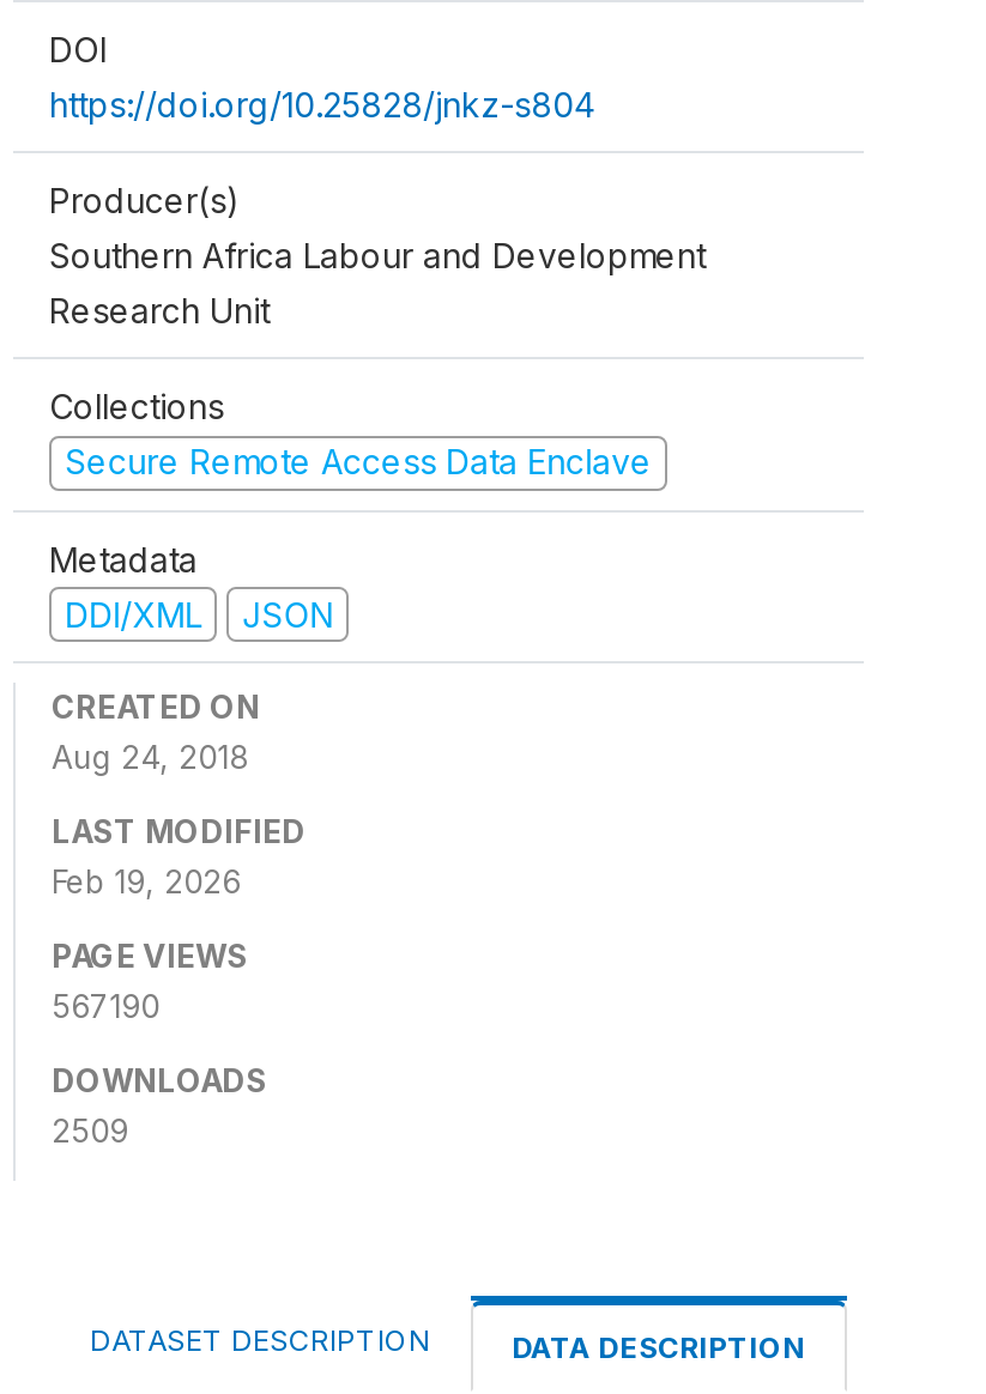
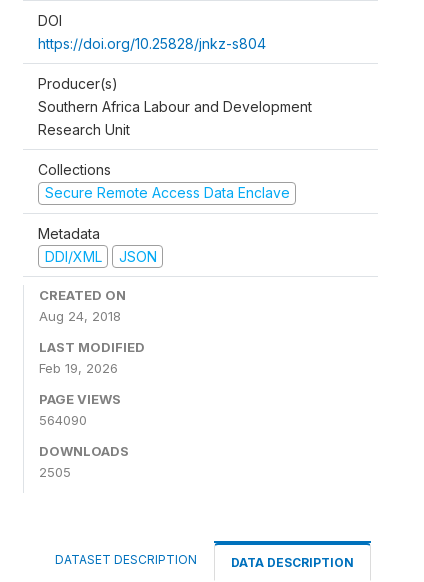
[52,987,159,1025] 567190 -> [39,412,87,428] 564090
[52,1111,128,1150] 2509 -> [39,464,71,480] 2505

